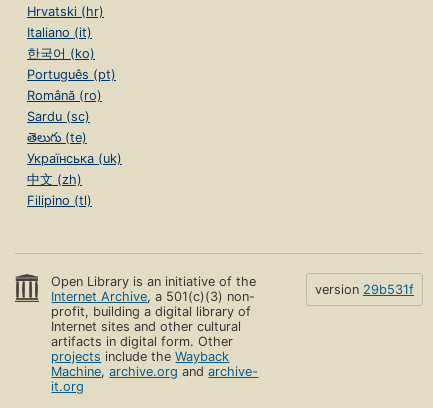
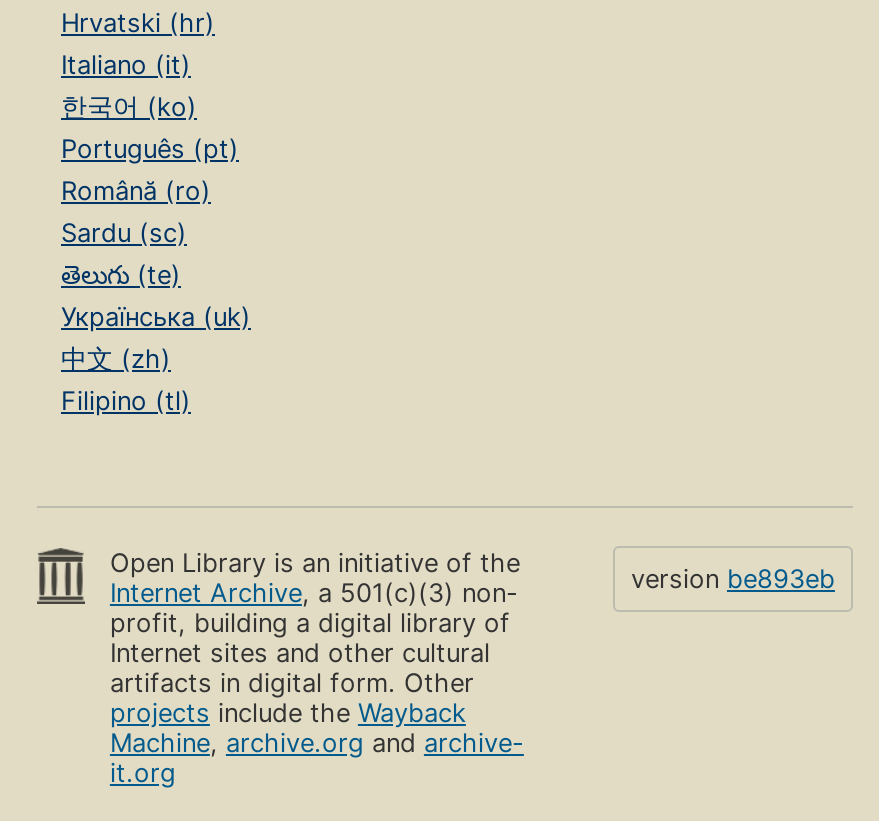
[315,282,414,297] version 29b531f -> [631,564,835,594] version be893eb

